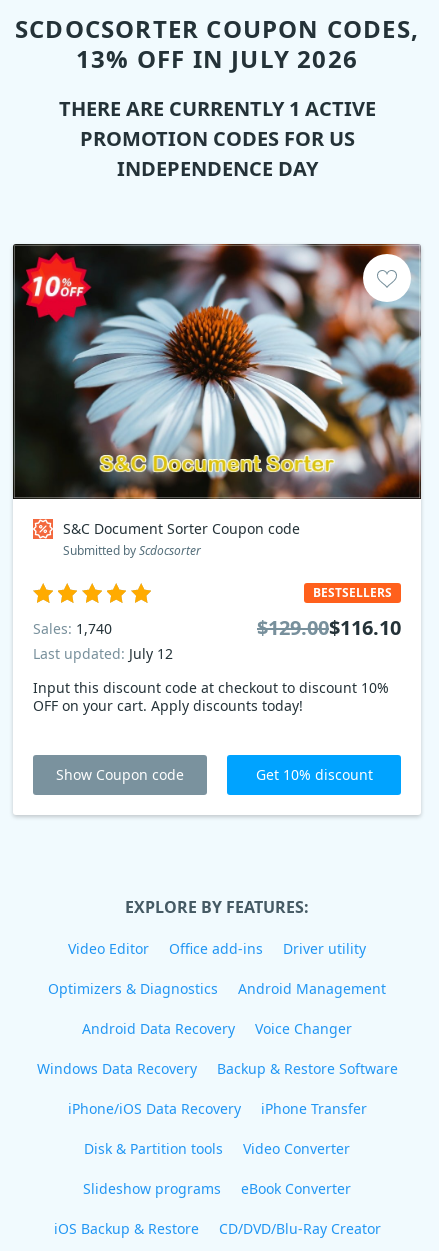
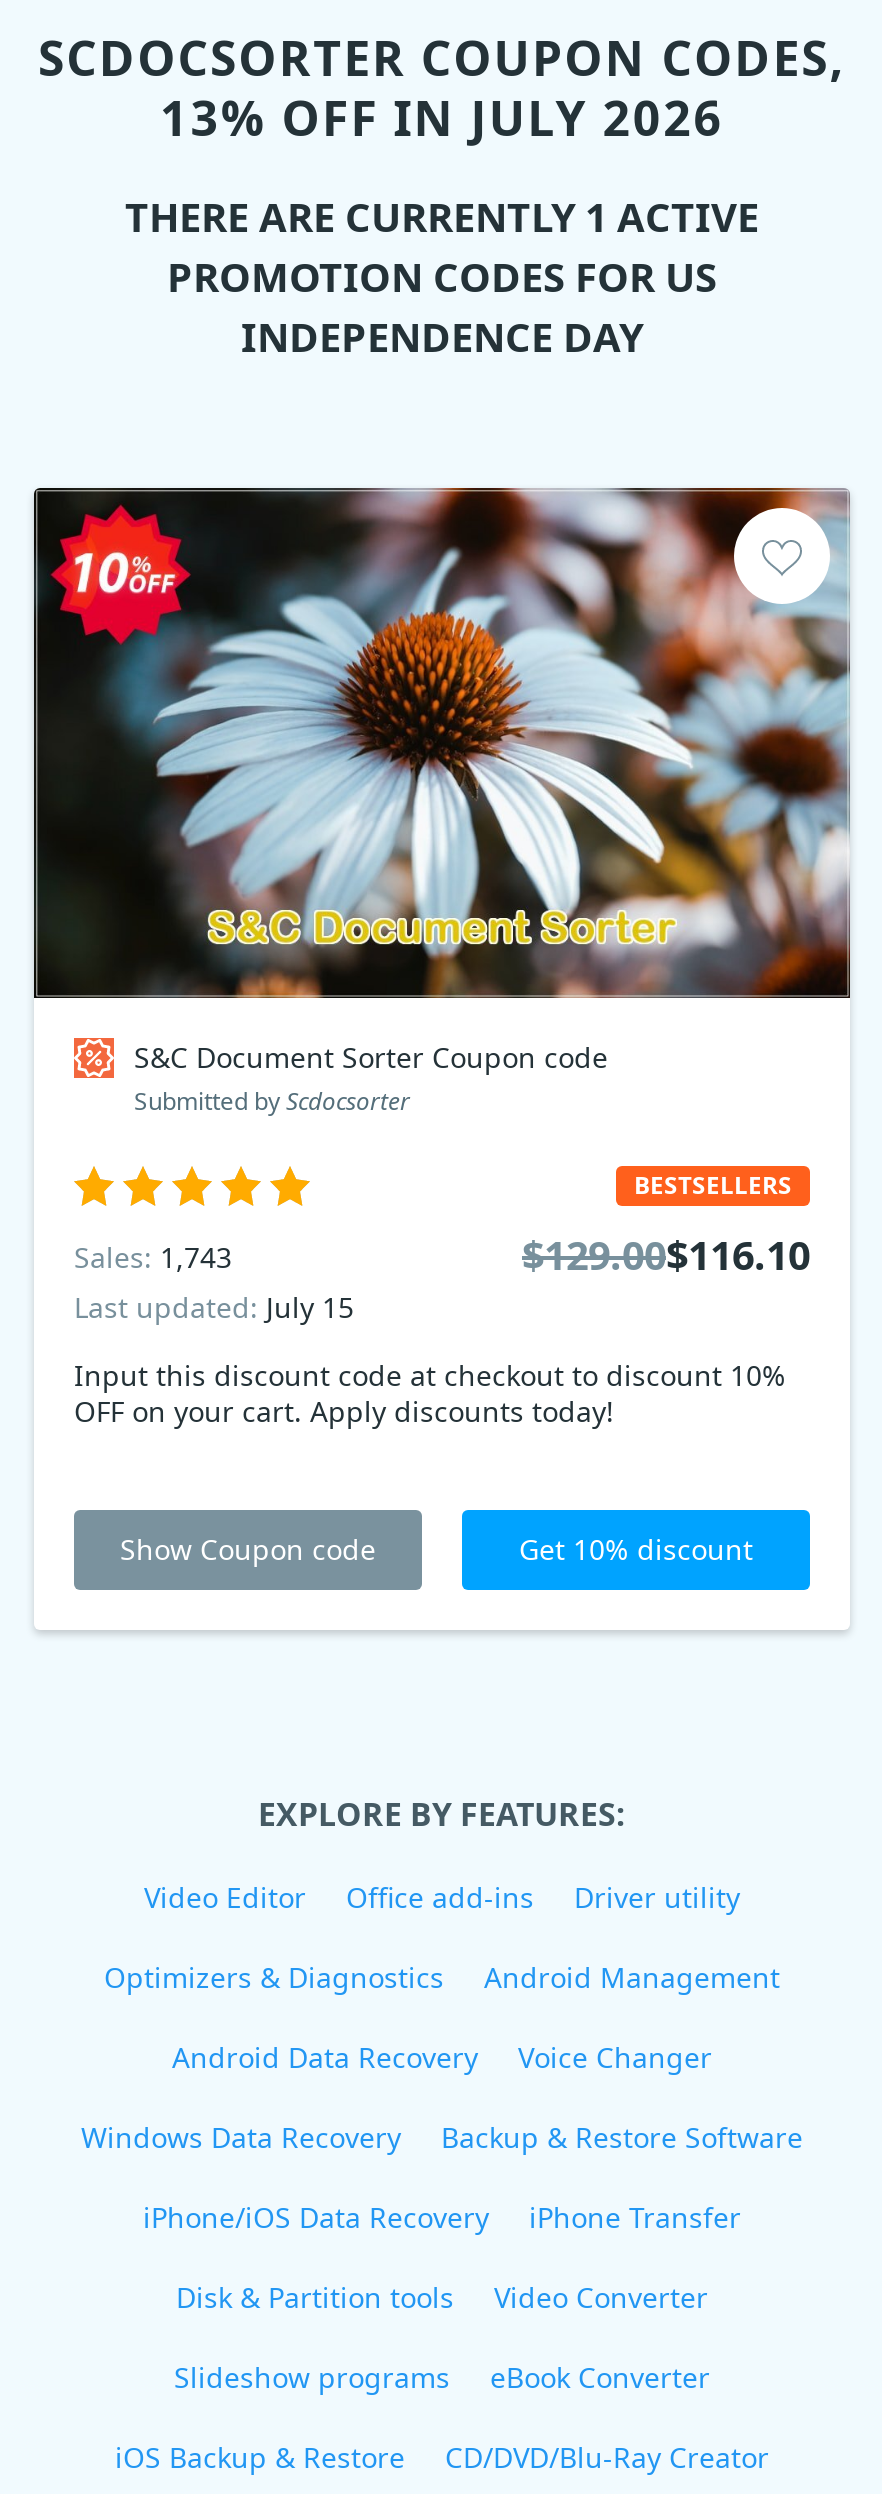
[33,618,112,637] Sales: 1,740 -> [74,1237,232,1275] Sales: 1,743
[33,644,173,663] Last updated: July 12 -> [74,1288,354,1326] Last updated: July 15

